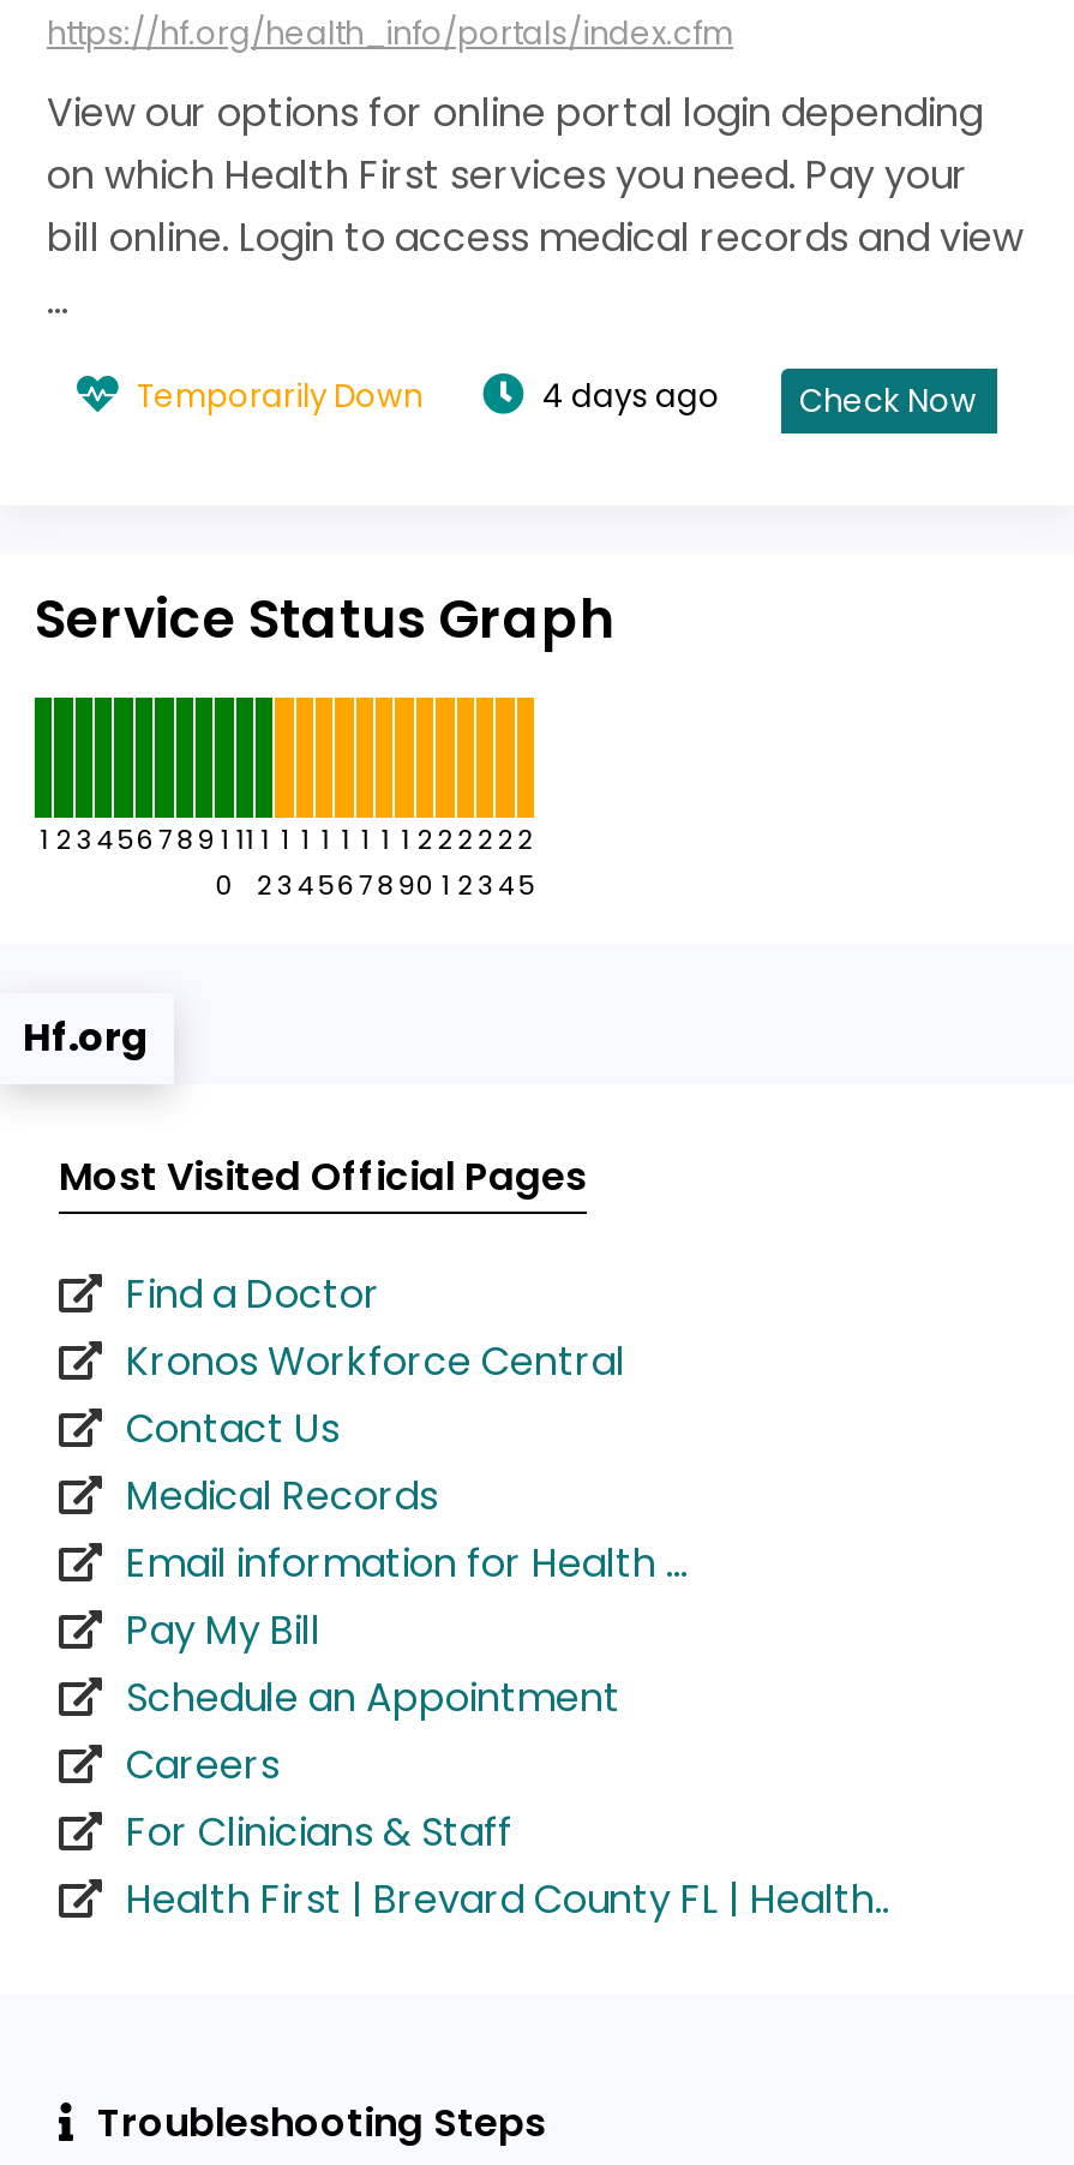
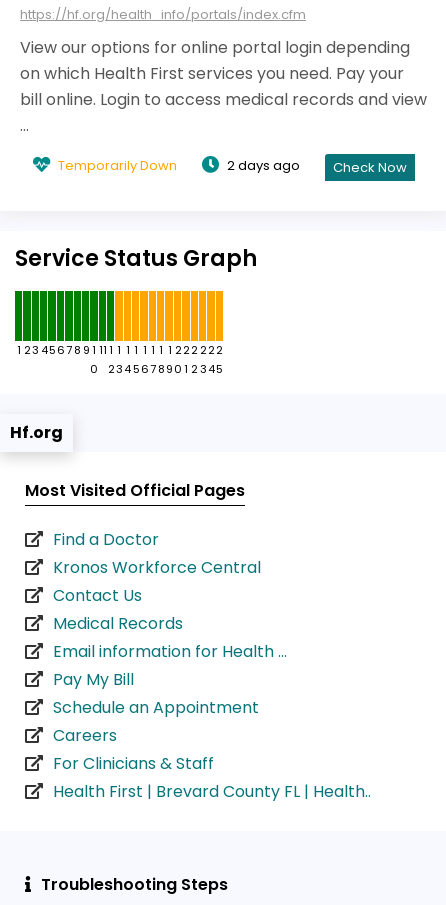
[535,373,977,424] 4 days ago Check Now -> [224,156,407,177] 2 days ago Check Now

